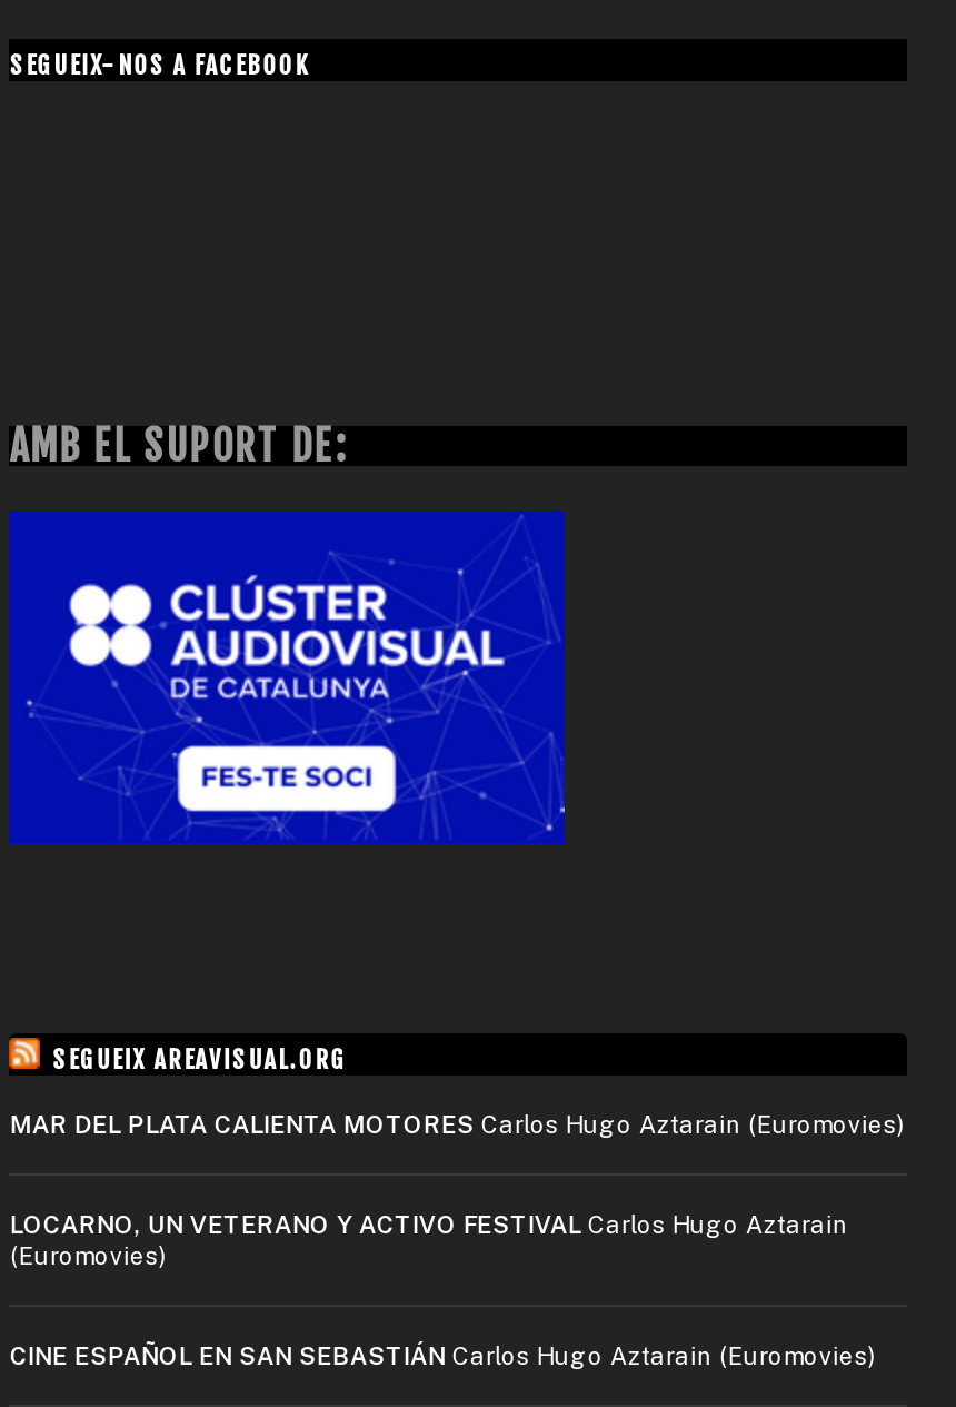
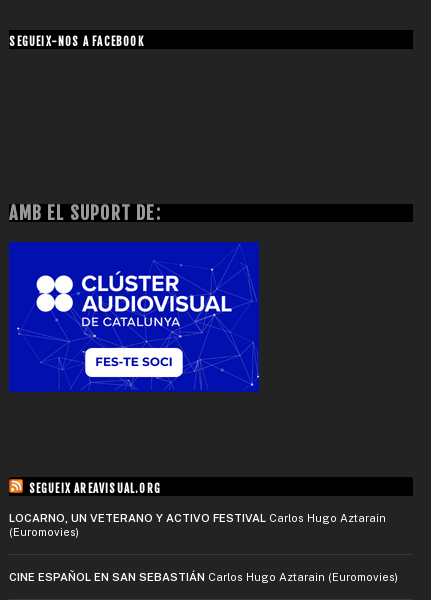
[10,1112,904,1139] MAR DEL PLATA CALIENTA MOTORES Carlos Hugo Aztarain (Euromovies) -> none

